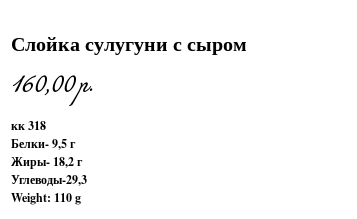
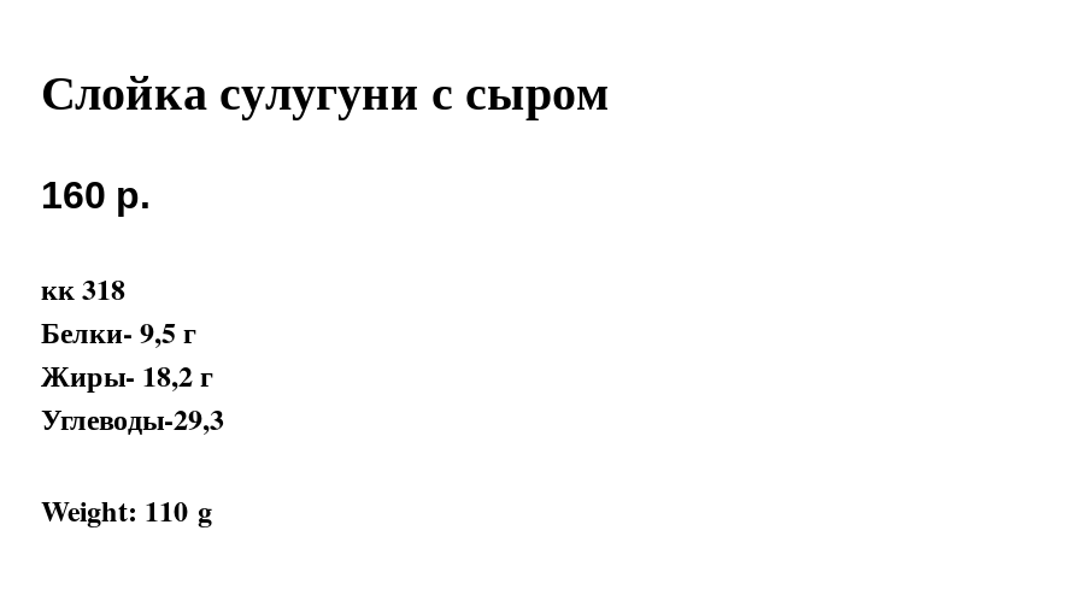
[11,77,93,94] 160,00 р. -> [41,175,149,216] 160 р.

